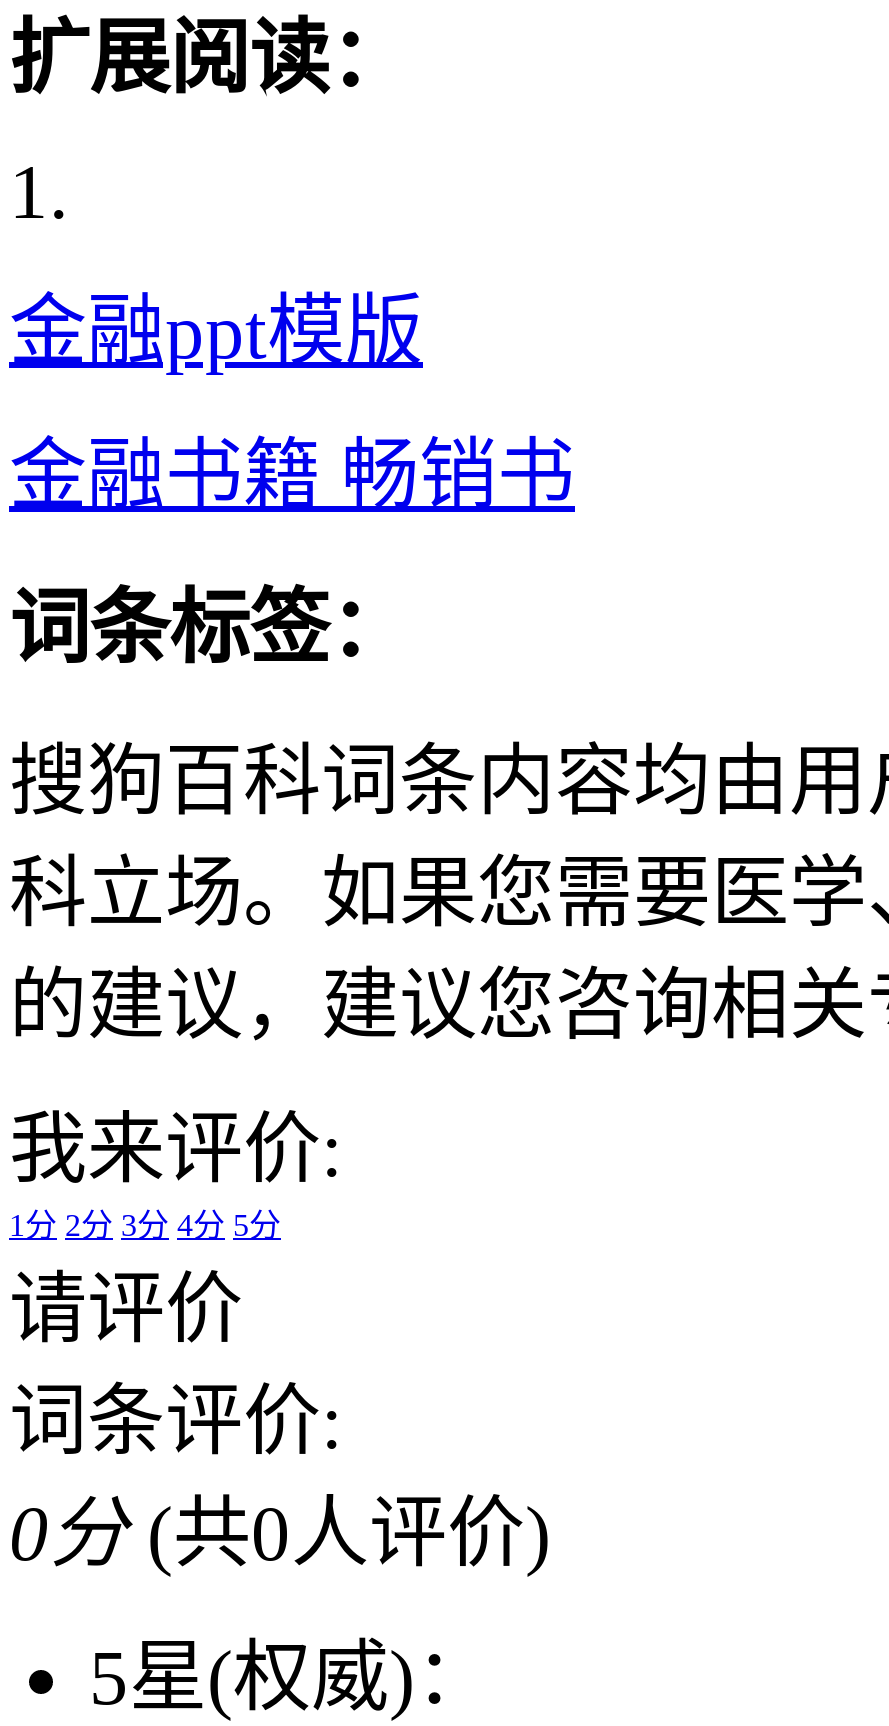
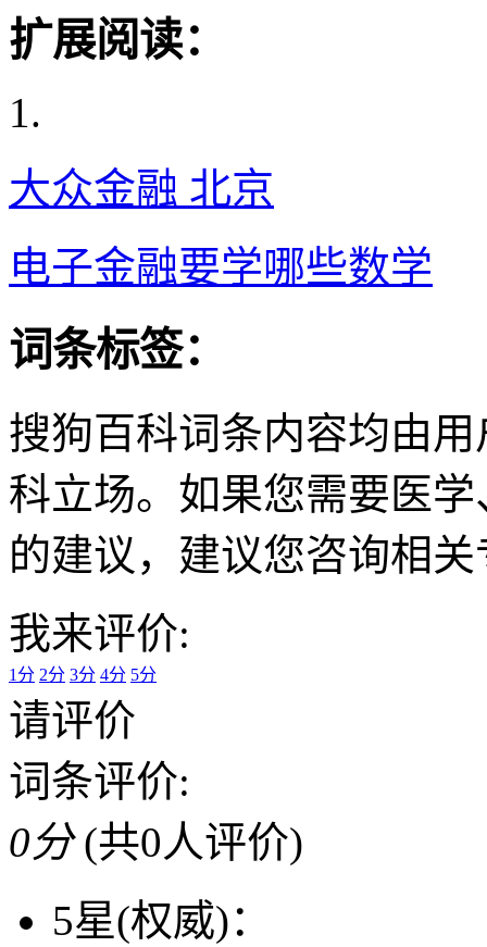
[9,289,423,375] 金融ppt模版 -> [9,166,274,212] 大众金融 北京
[9,433,575,519] 金融书籍 畅销书 -> [9,244,433,291] 电子金融要学哪些数学

